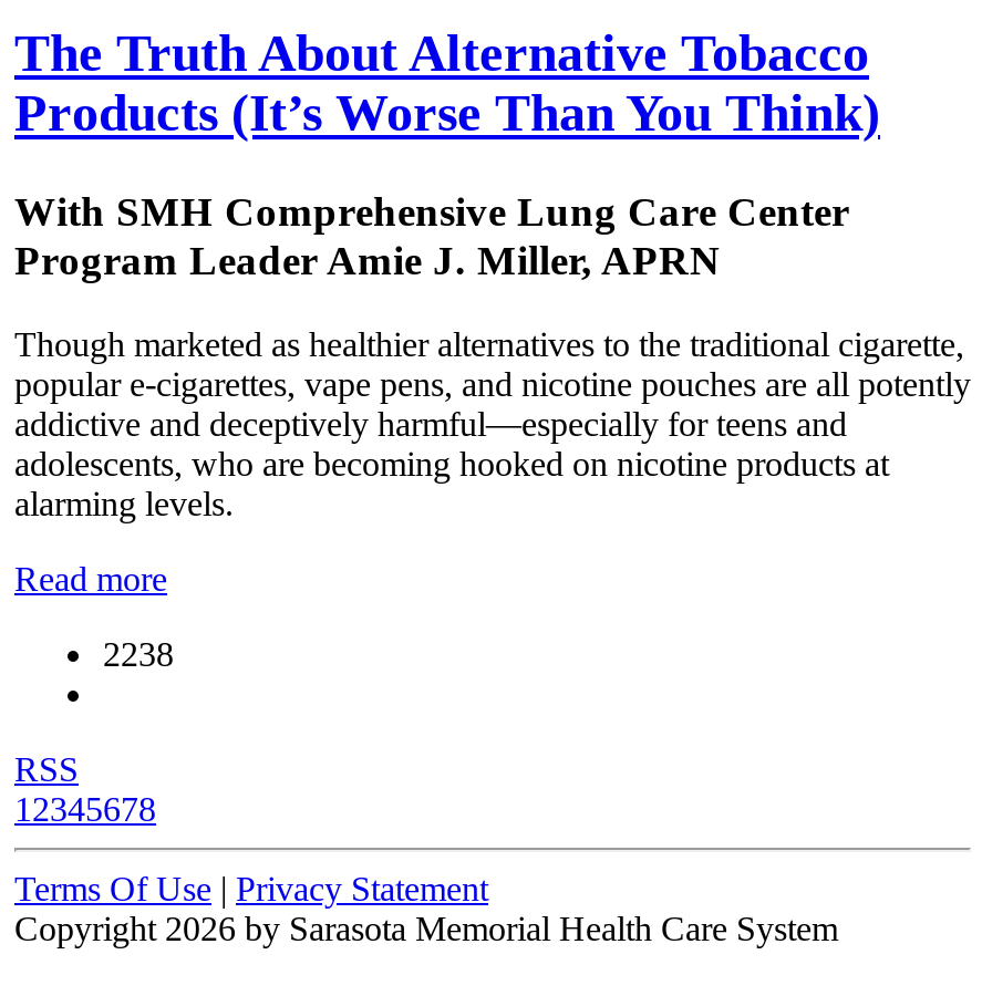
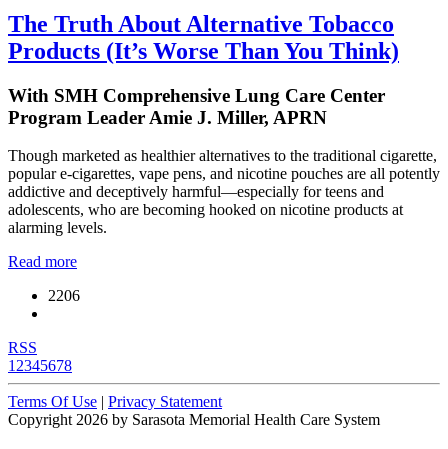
[103,636,174,674] 2238 -> [48,287,80,304] 2206

